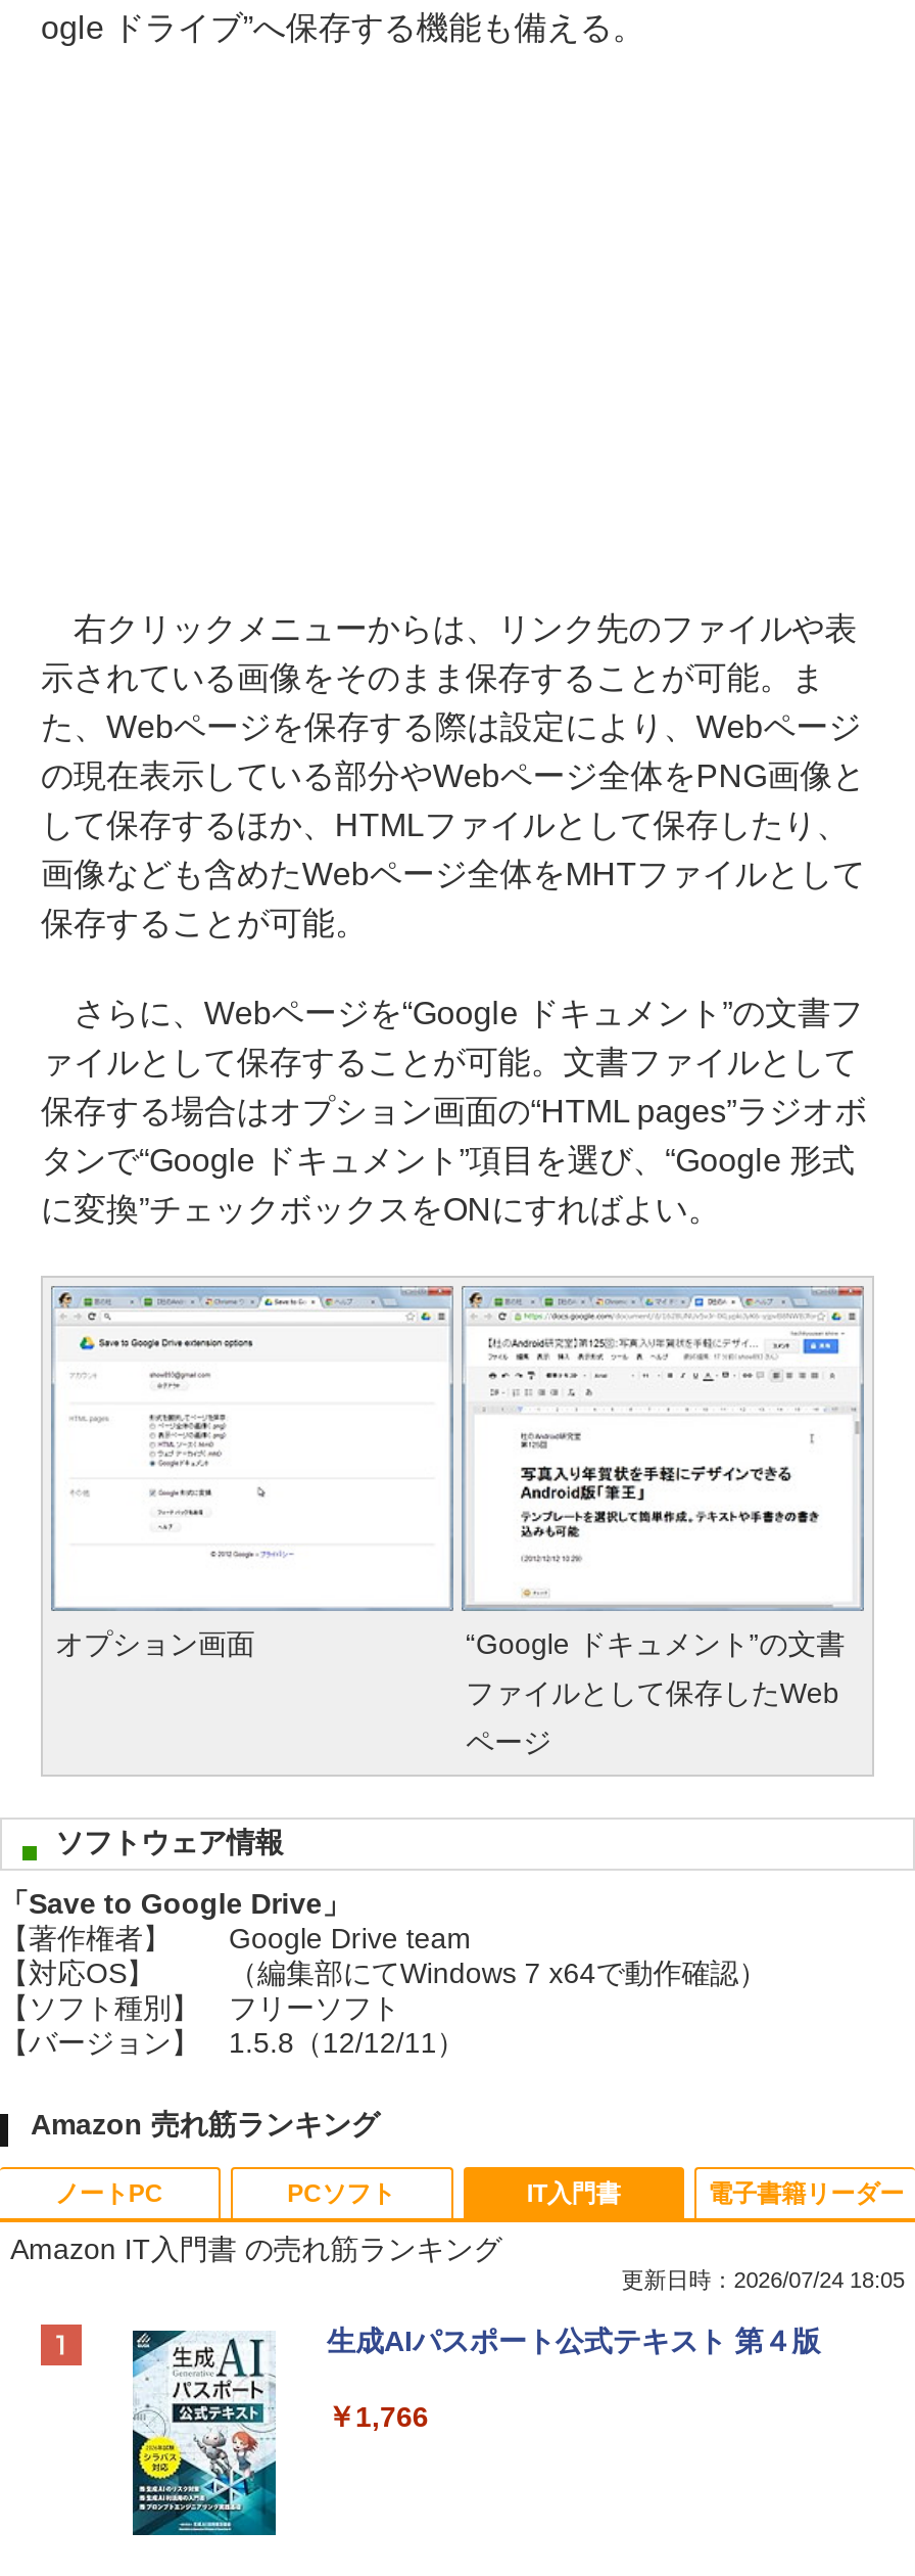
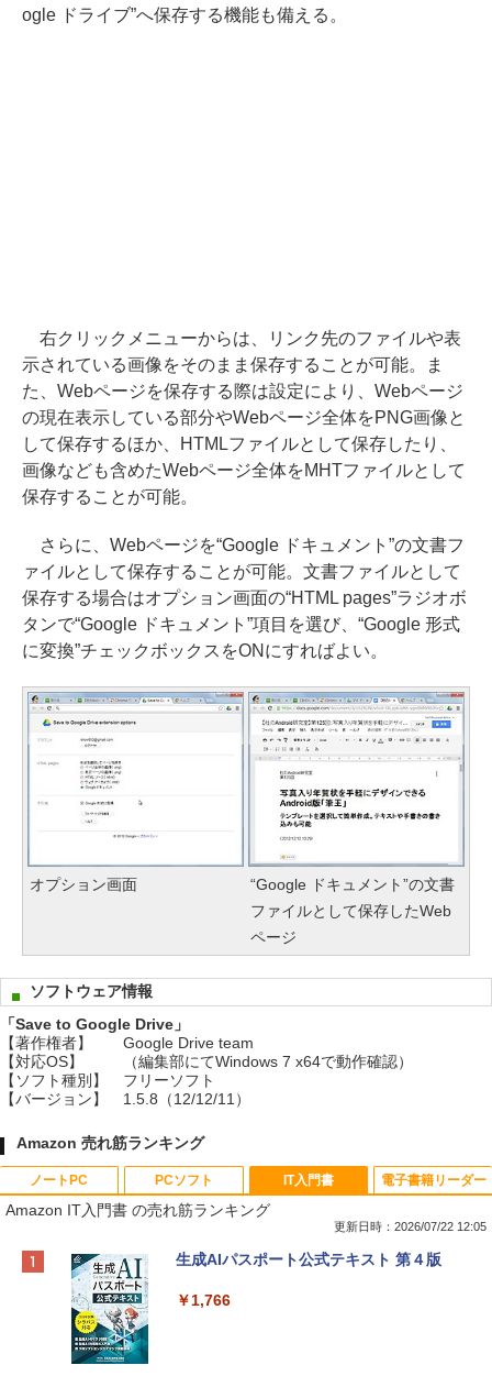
[622,2268,905,2292] 更新日時：2026/07/24 18:05 -> [334,1220,487,1233] 更新日時：2026/07/22 12:05

